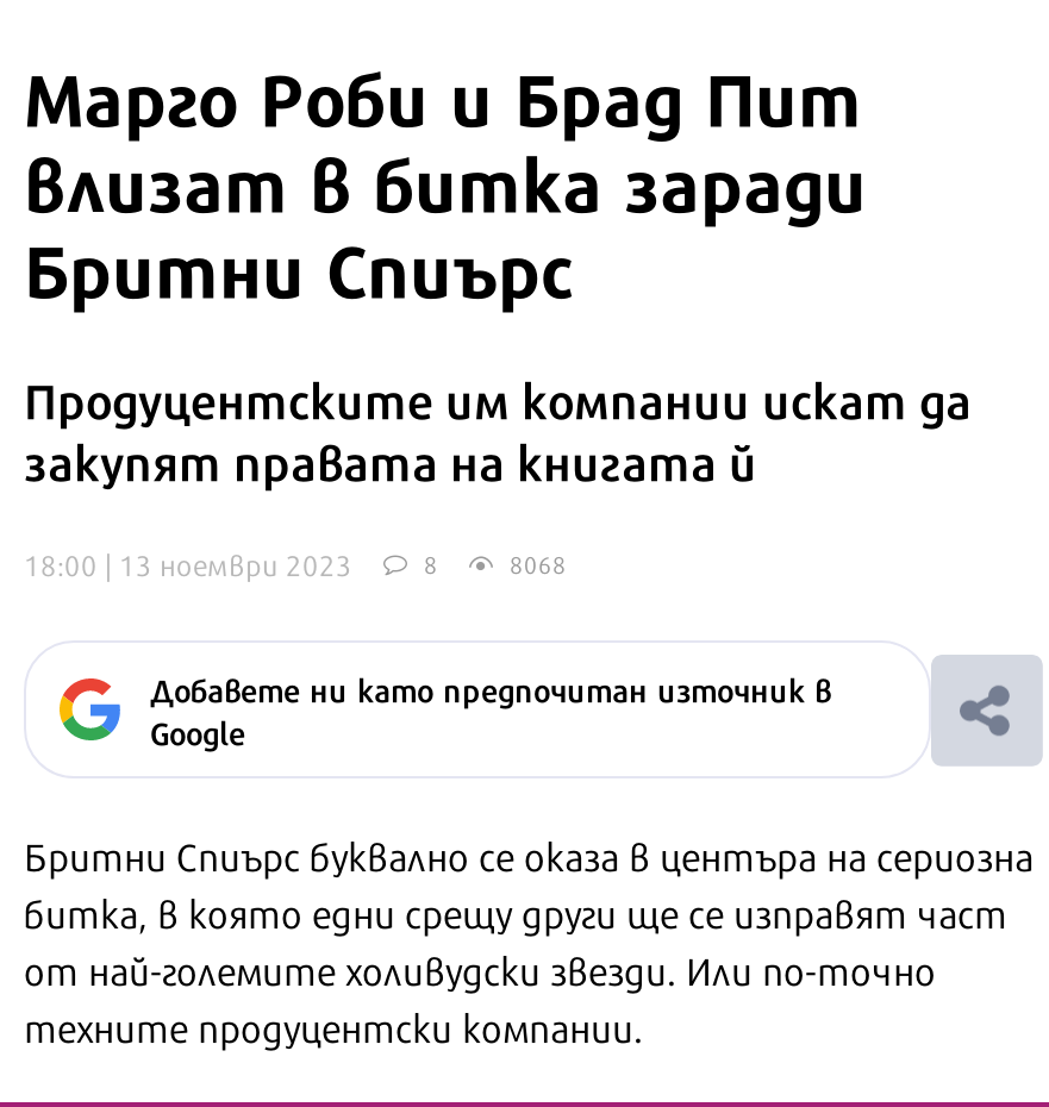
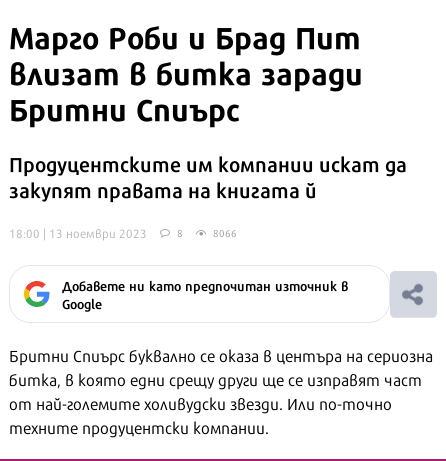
[510,545,567,581] 8068 -> [213,225,237,240] 8066

